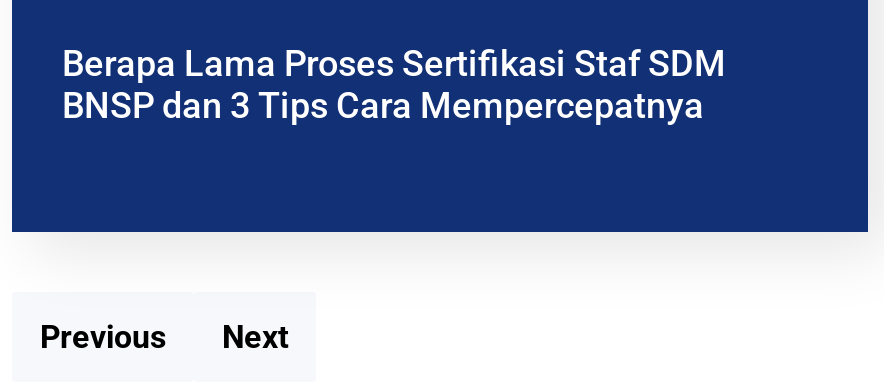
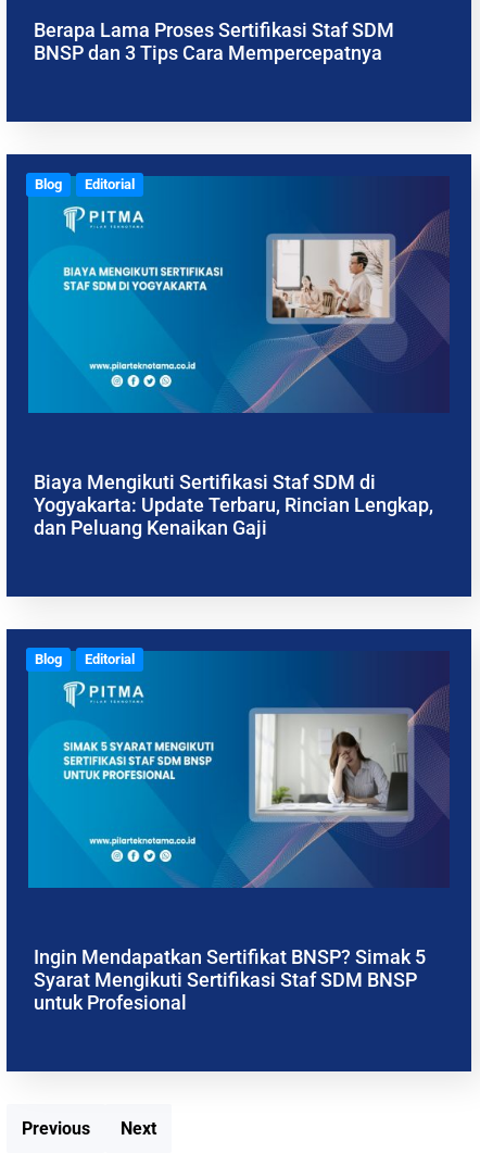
none -> [27,176,450,413] [image] | Blog | Editorial
none -> [27,651,450,888] [image] | Blog | Editorial
none -> [34,470,433,539] Biaya Mengikuti Sertifikasi Staf SDM di | Yogyakarta: Update Terbaru, Rincian Lengkap, | dan Peluang Kenaikan Gaji
none -> [34,945,426,1014] Ingin Mendapatkan Sertifikat BNSP? Simak 5 | Syarat Mengikuti Sertifikasi Staf SDM BNSP | untuk Profesional

